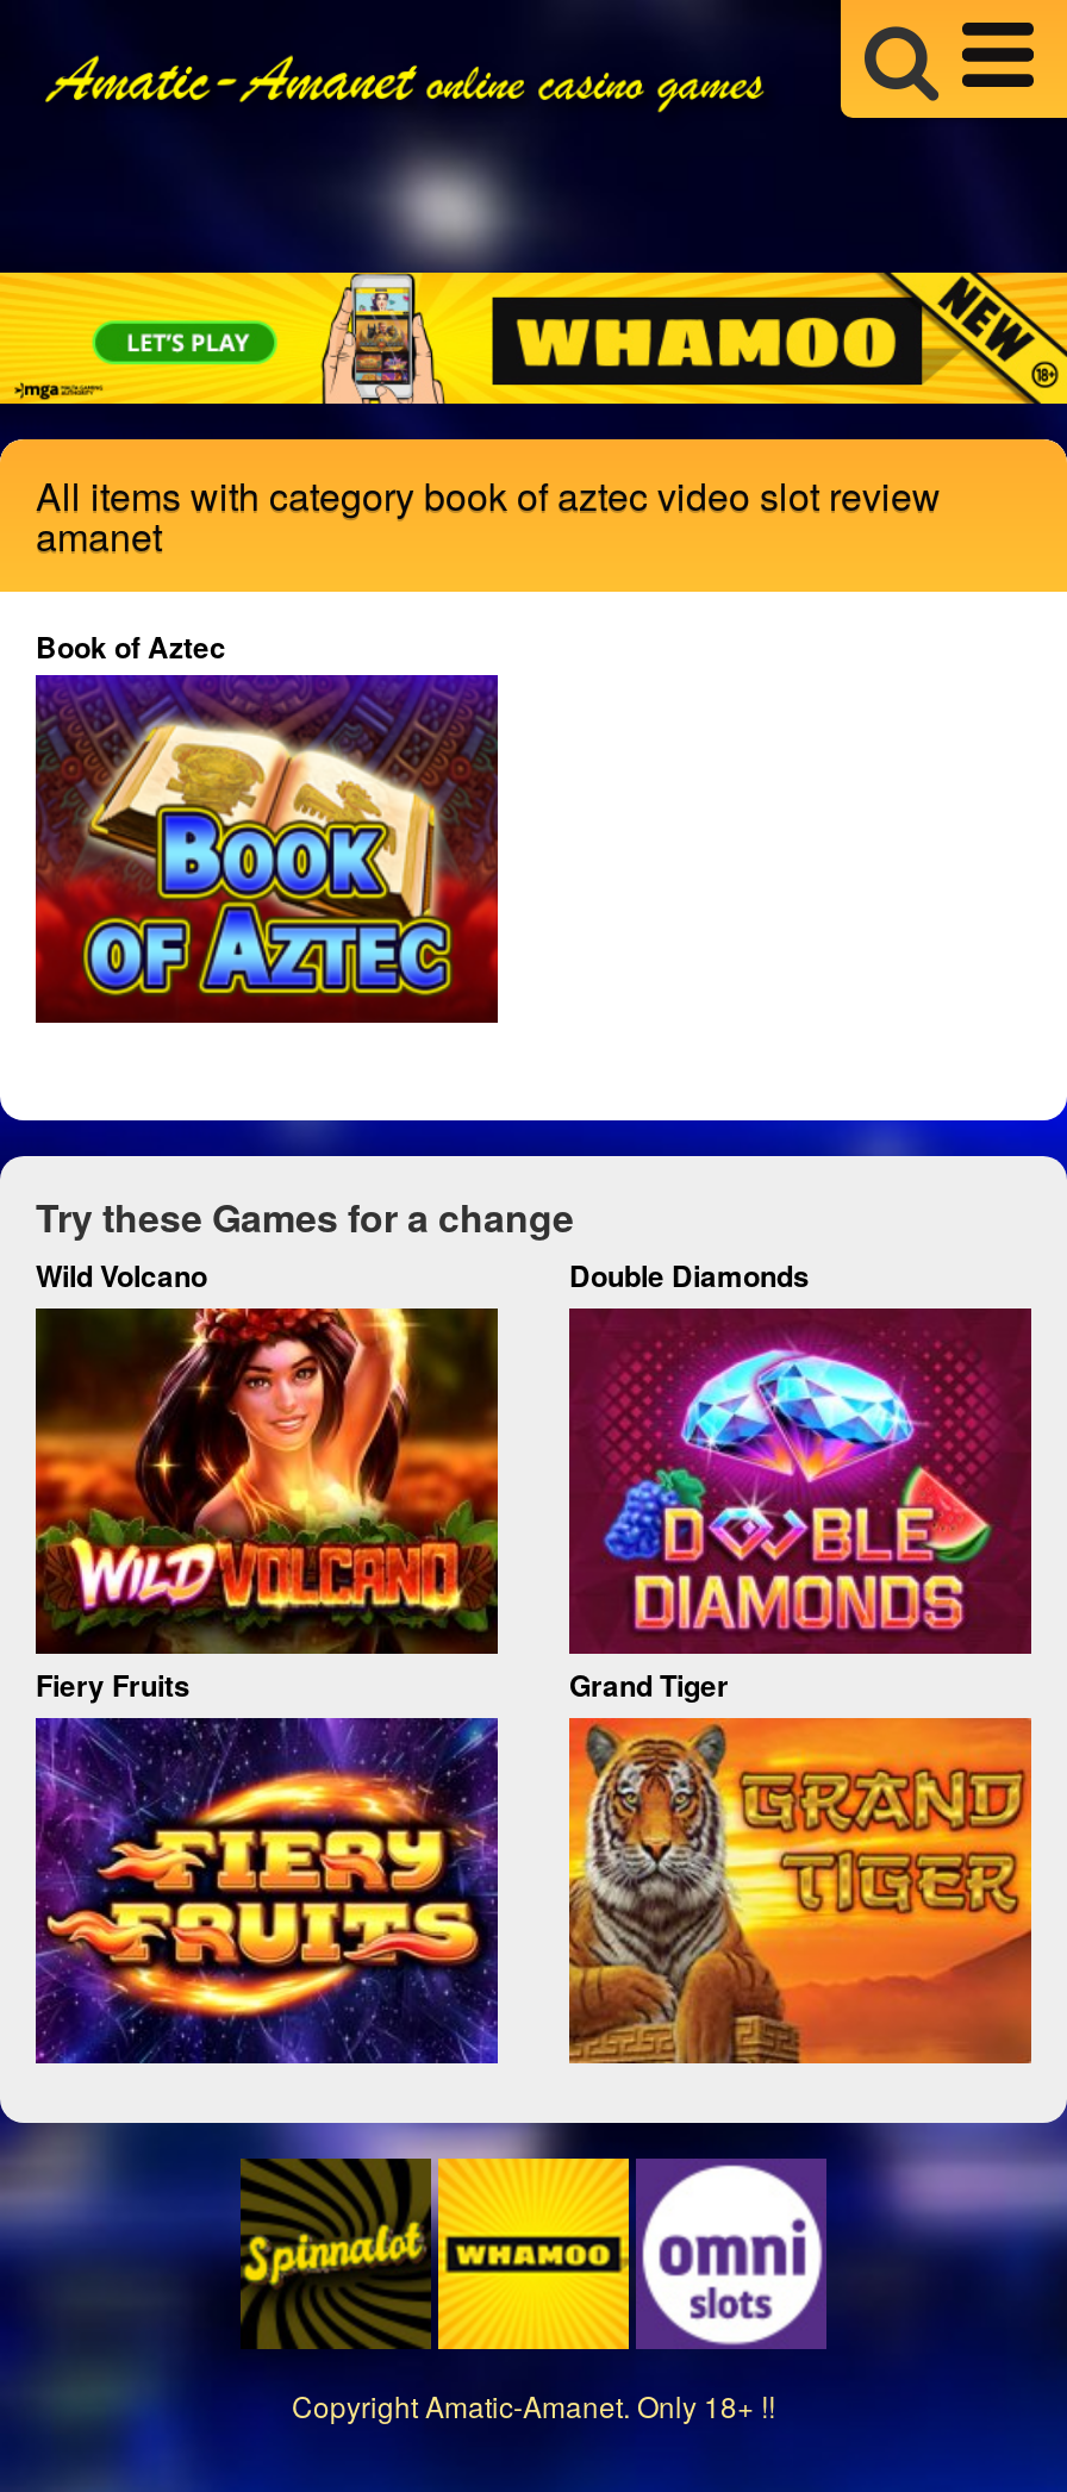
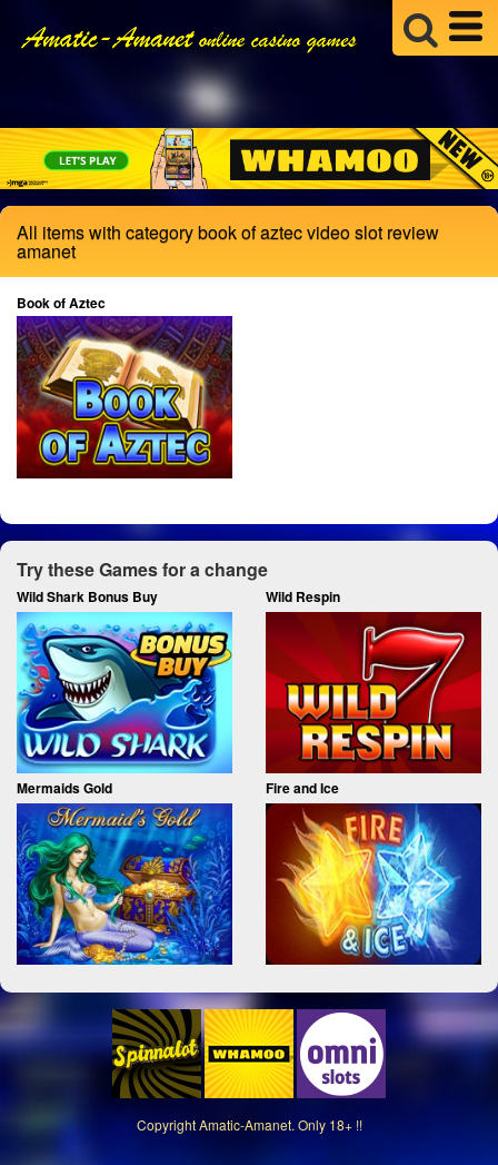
[36,1253,810,1296] Wild Volcano | Double Diamonds -> [17,586,340,606] Wild Shark Bonus Buy | Wild Respin
[33,1306,729,1706] [image] | Fiery Fruits | Grand Tiger -> [16,611,339,798] [image] | Mermaids Gold | Fire and Ice
[567,1309,1034,1654] [image] -> [265,612,482,772] [image]
[33,1716,500,2066] [image] -> [16,802,233,966] [image]
[567,1716,1034,2066] [image] -> [265,802,482,966] [image]

